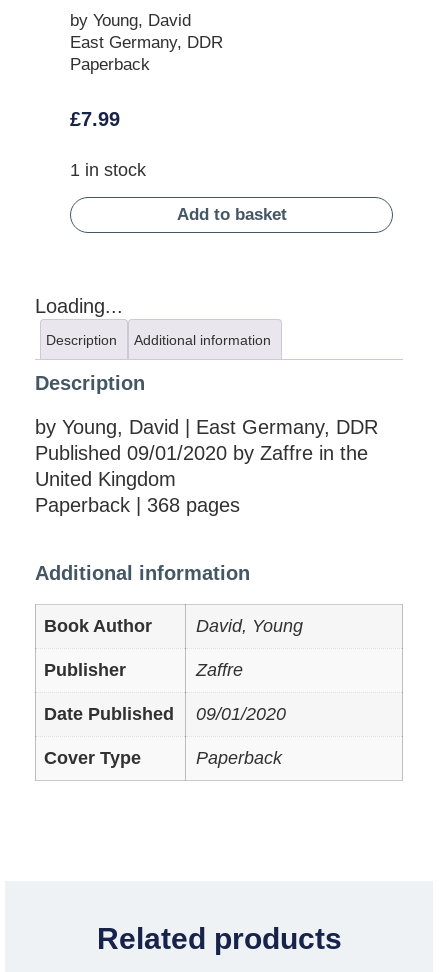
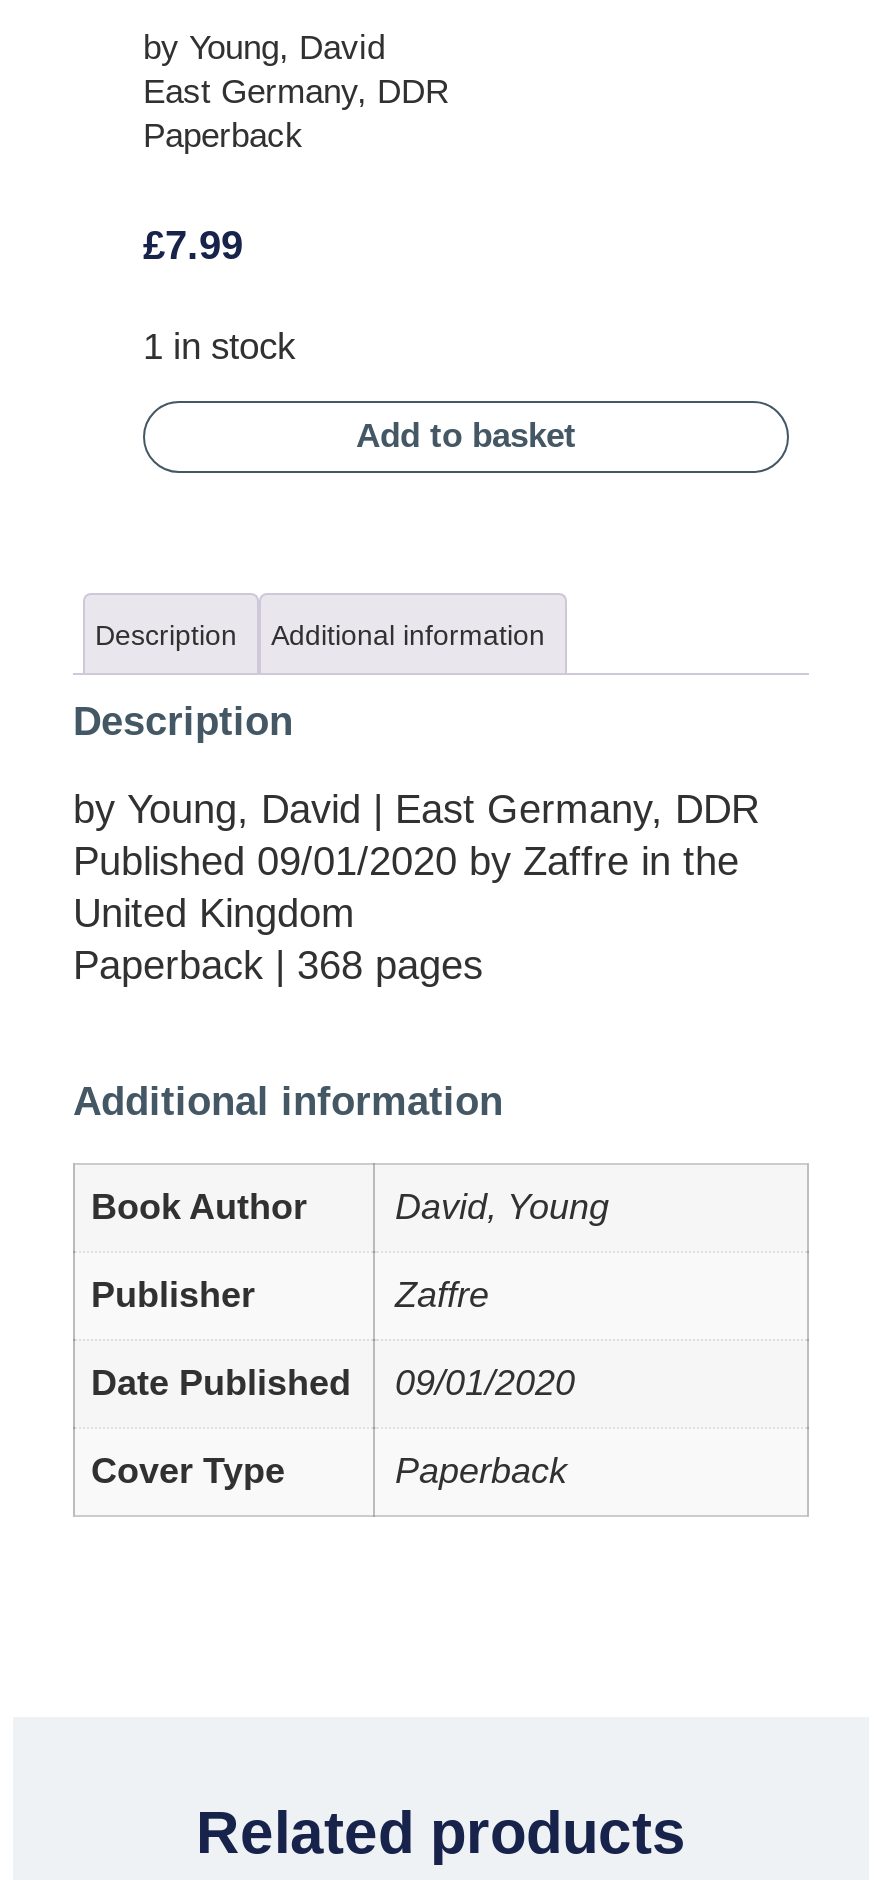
[35,295,123,317] Loading... -> none

